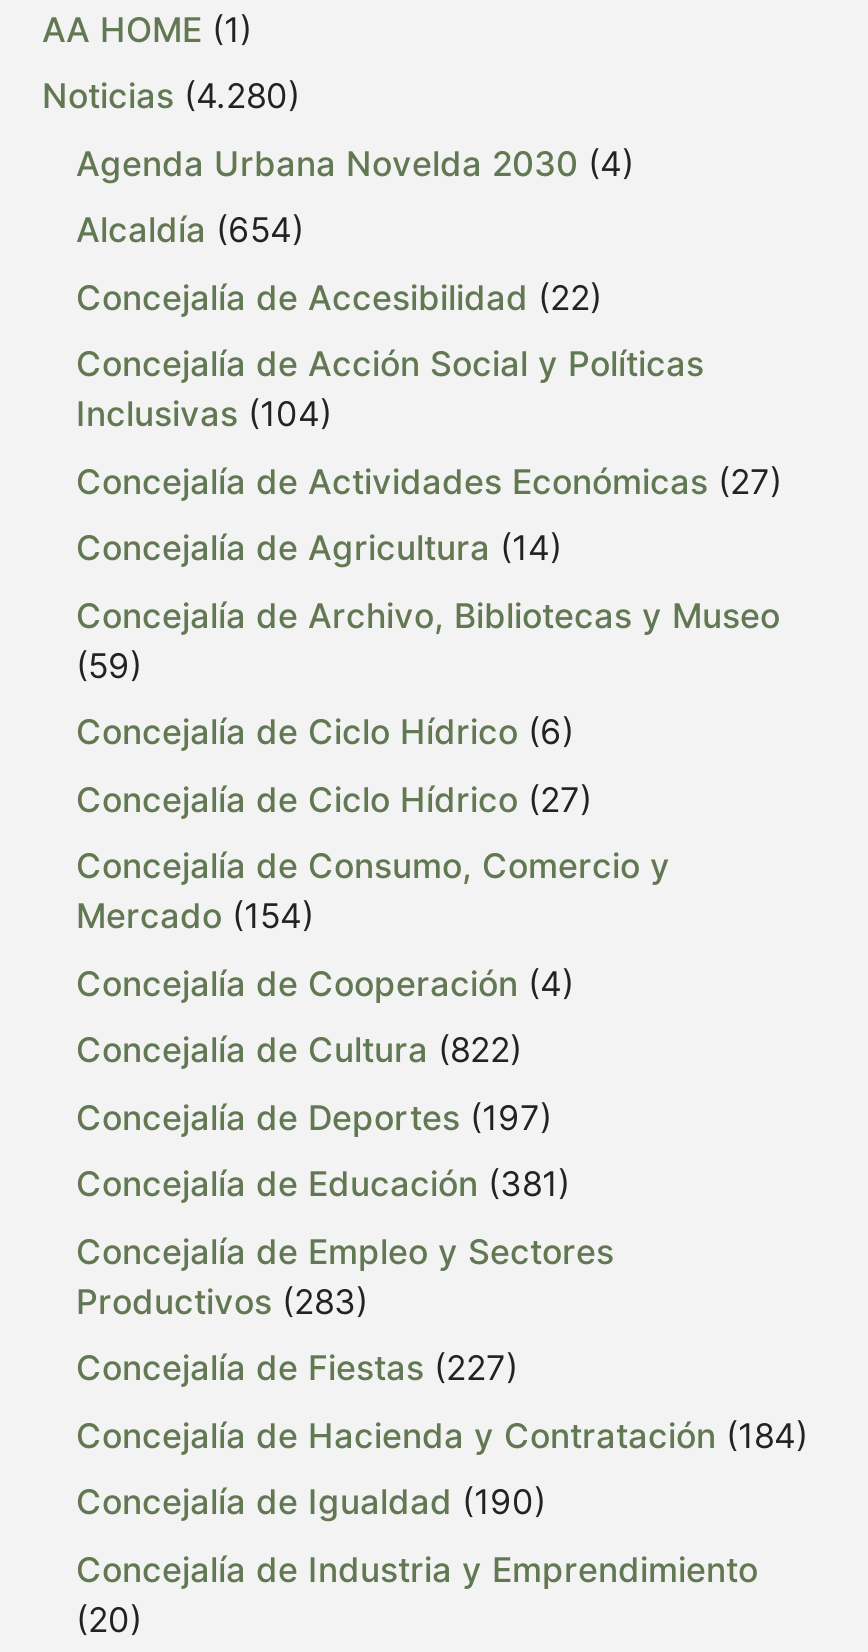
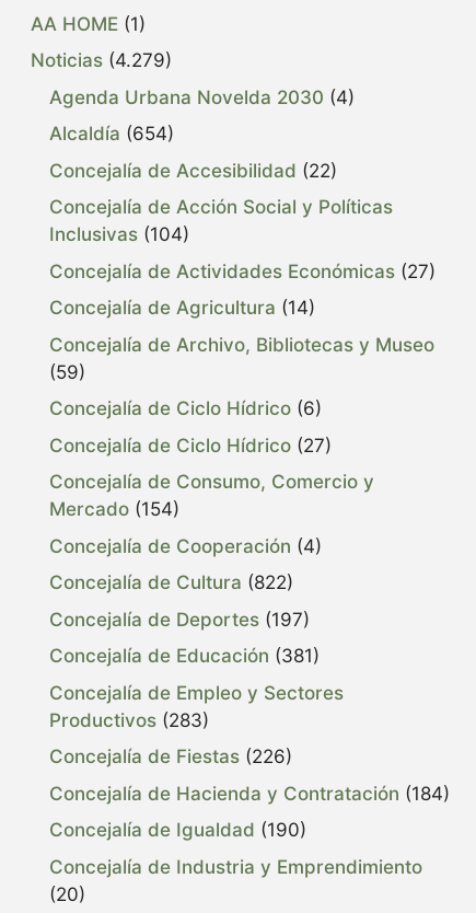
[42,76,300,116] Noticias (4.280) -> [31,49,172,71] Noticias (4.279)
[76,1348,518,1388] Concejalía de Fiestas (227) -> [49,746,292,768] Concejalía de Fiestas (226)

